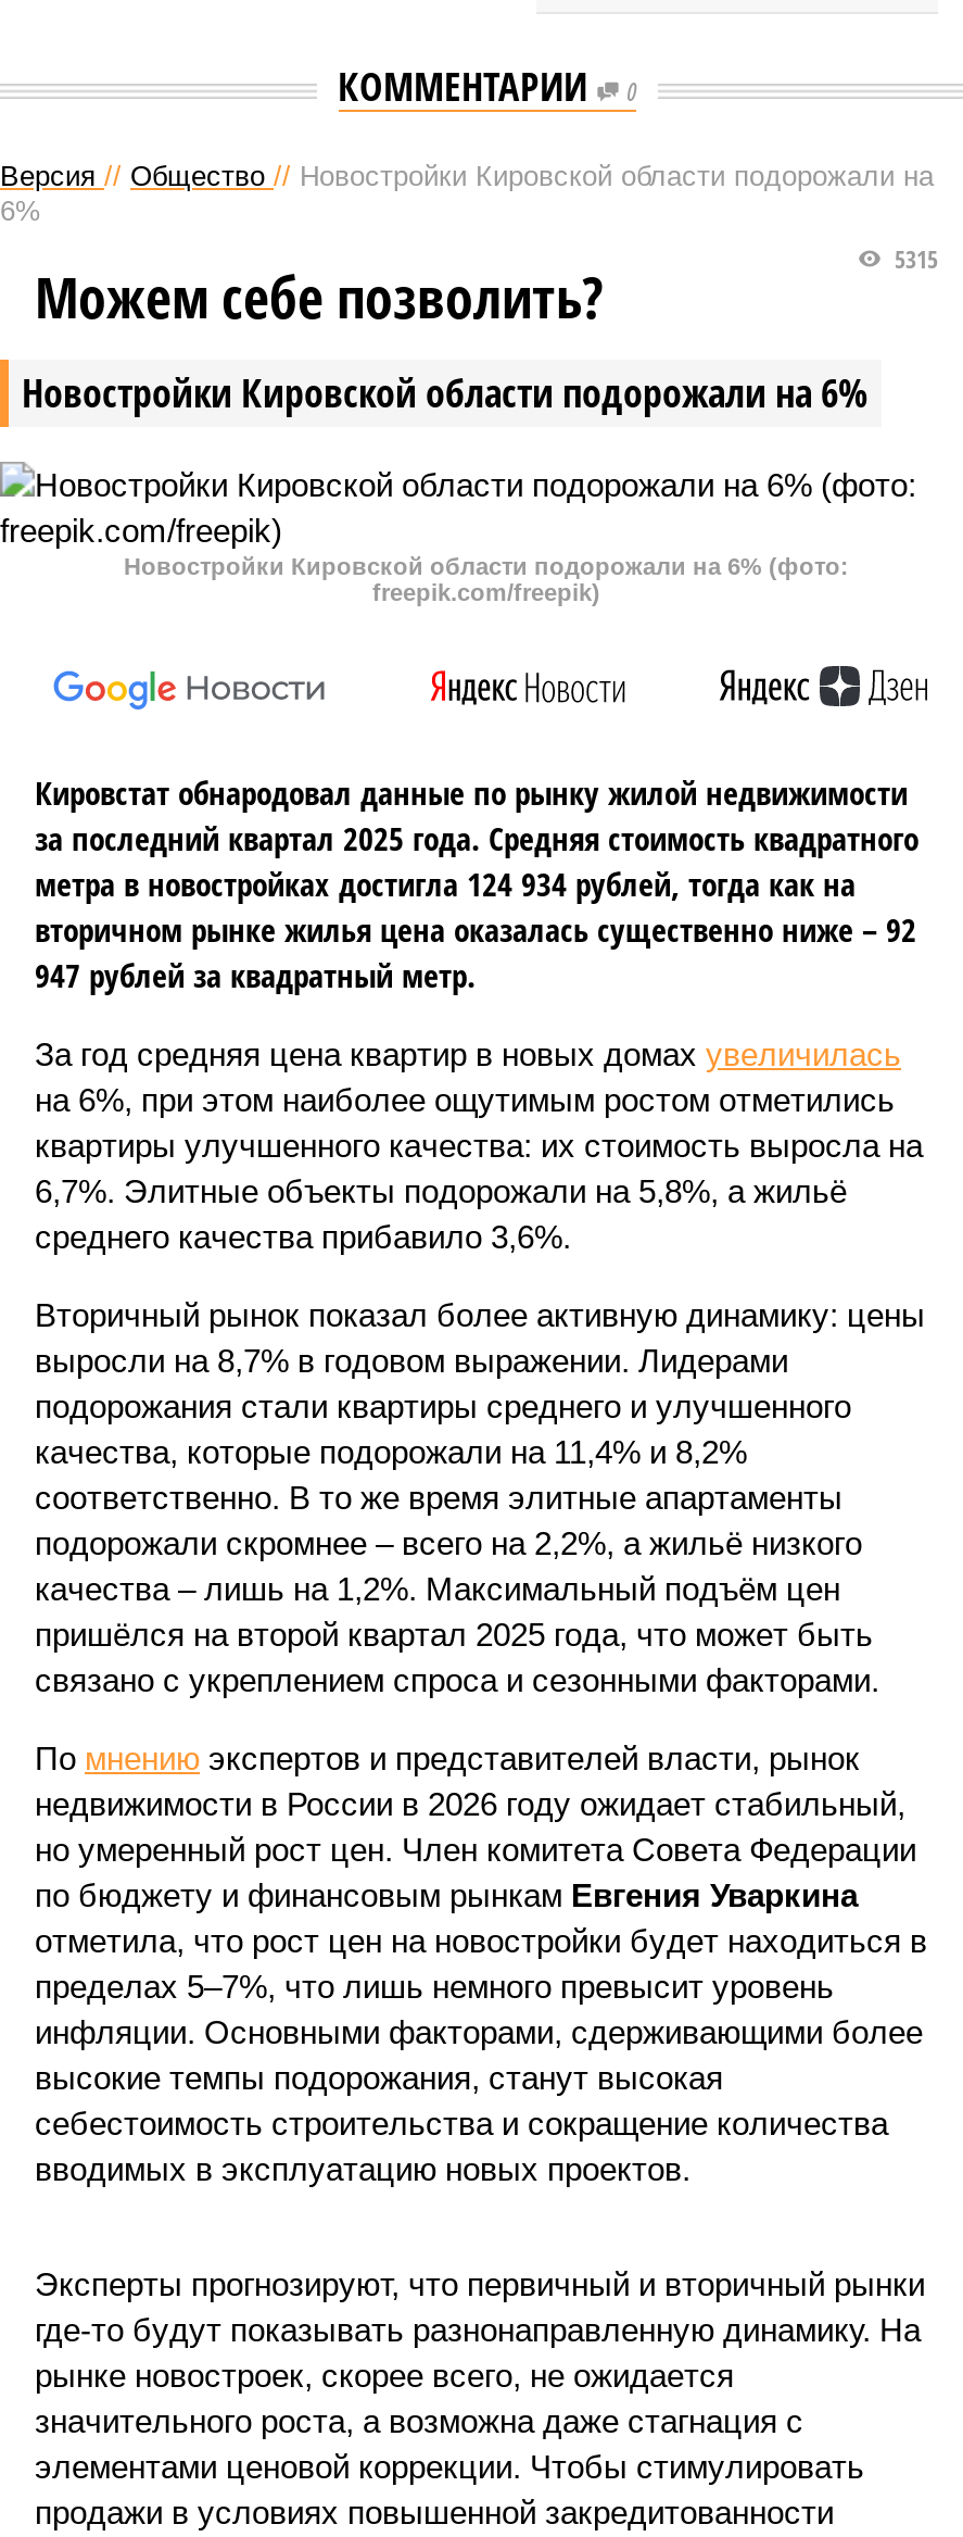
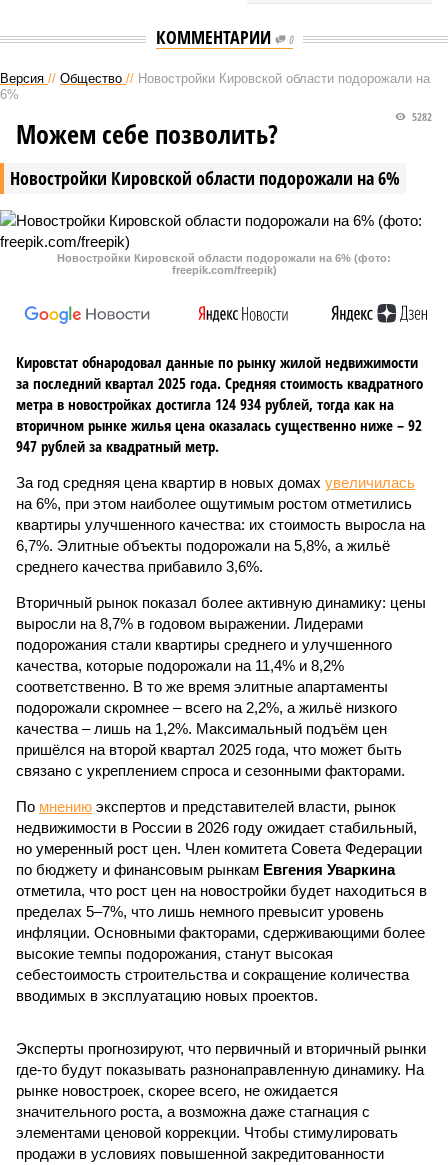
[888,242,938,275] 5315 -> [409,109,432,124] 5282

